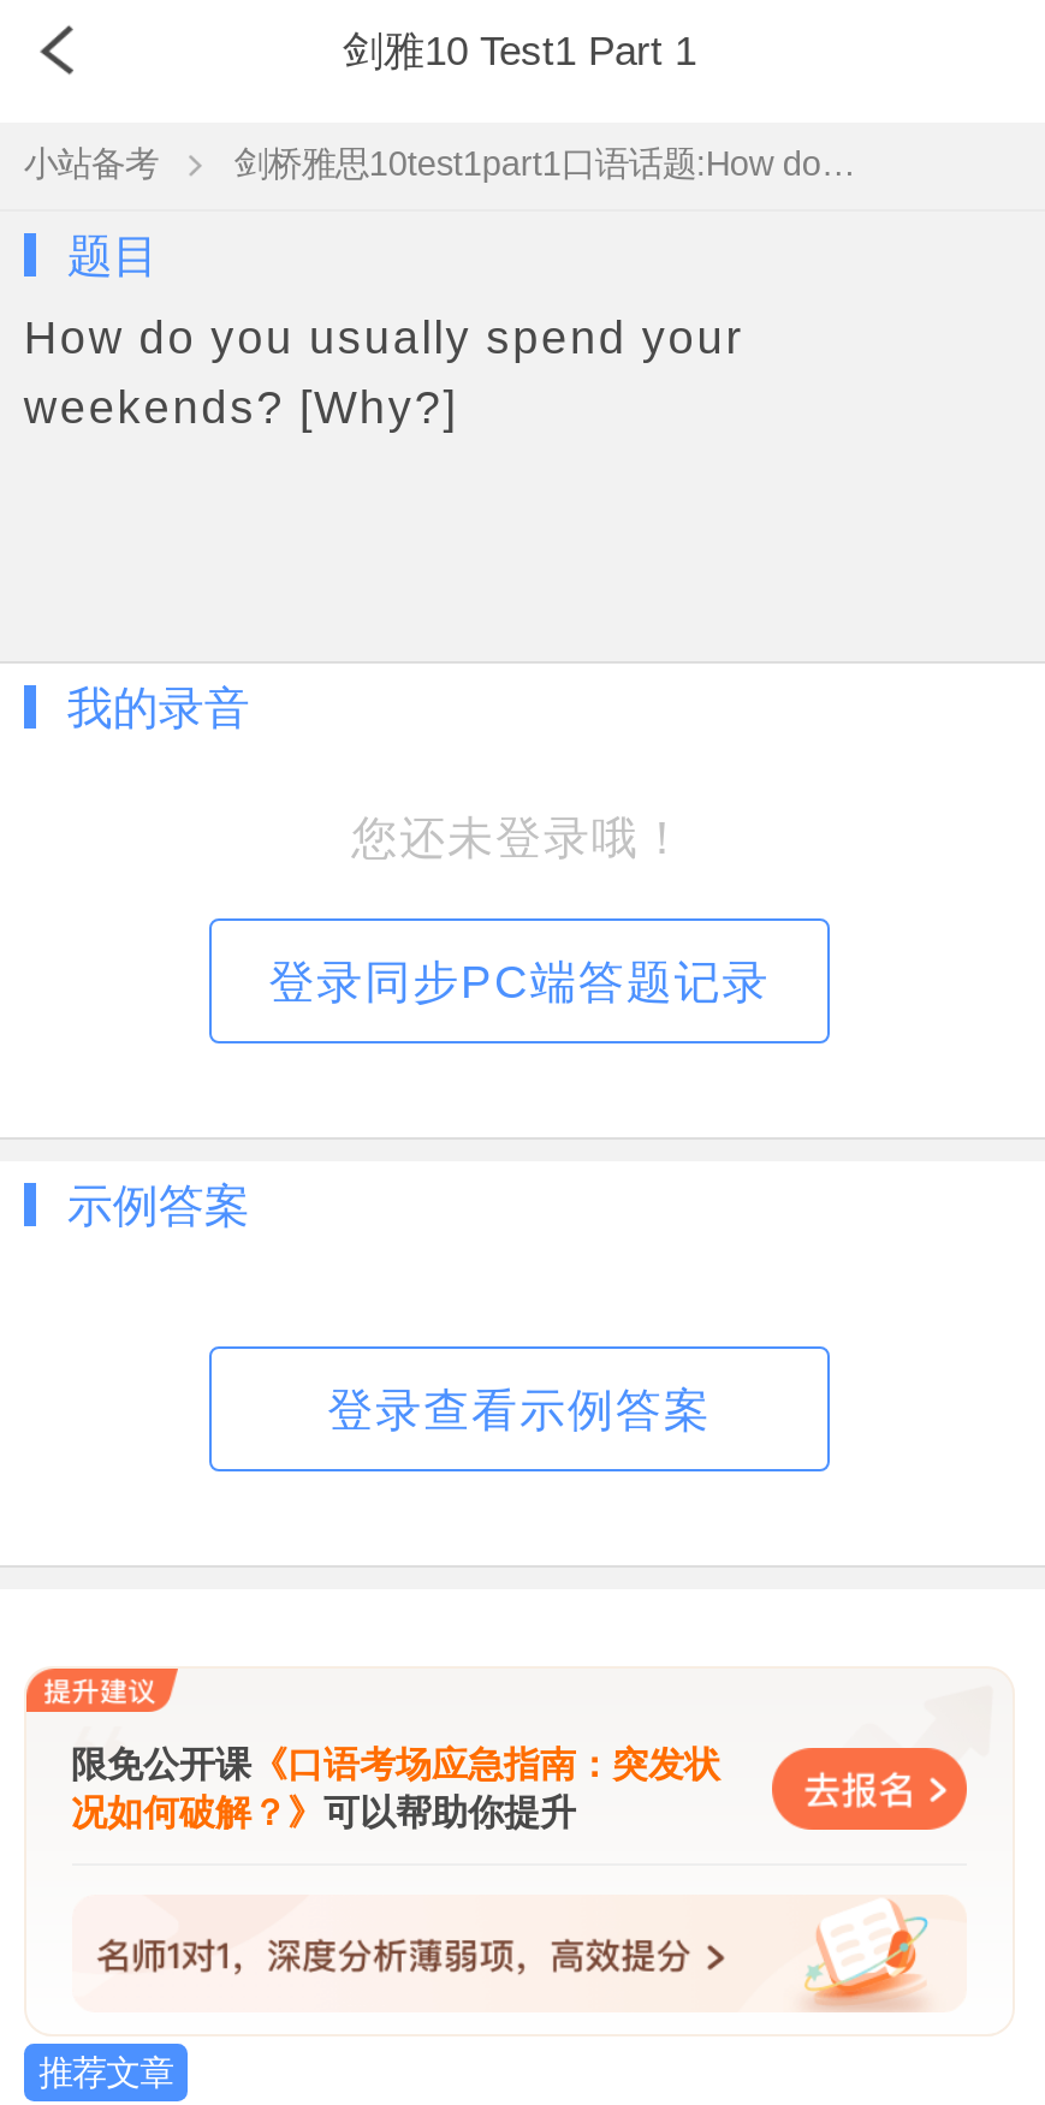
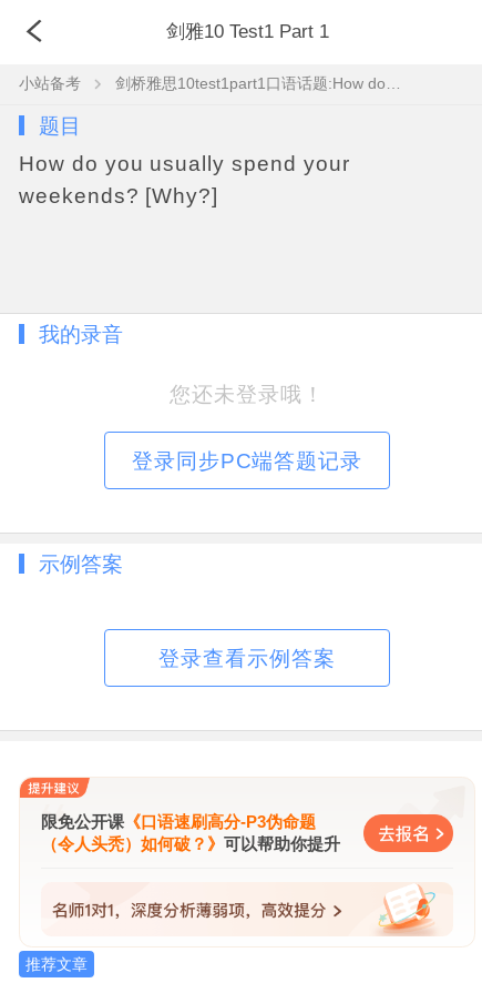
[71,1743,720,1832] 限免公开课《口语考场应急指南：突发状 | 况如何破解？》可以帮助你提升 -> [40,812,340,853] 限免公开课《口语速刷高分-P3伪命题 | （令人头秃）如何破？》可以帮助你提升

